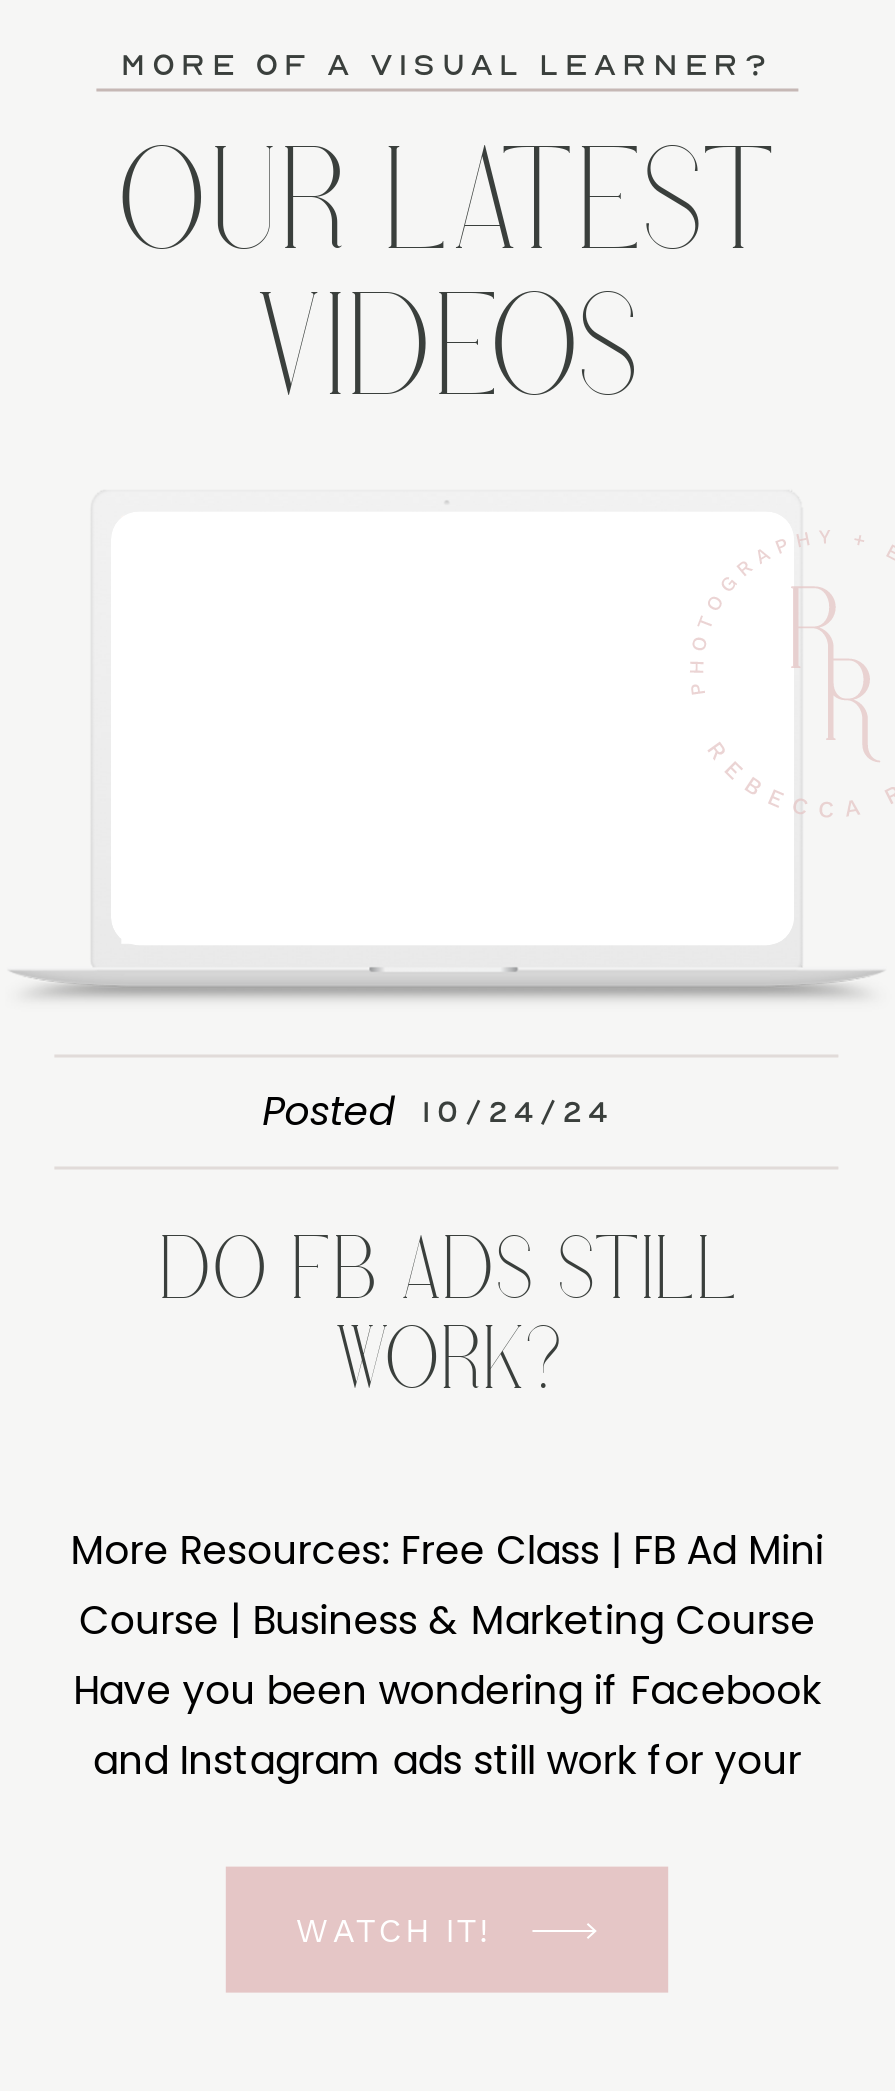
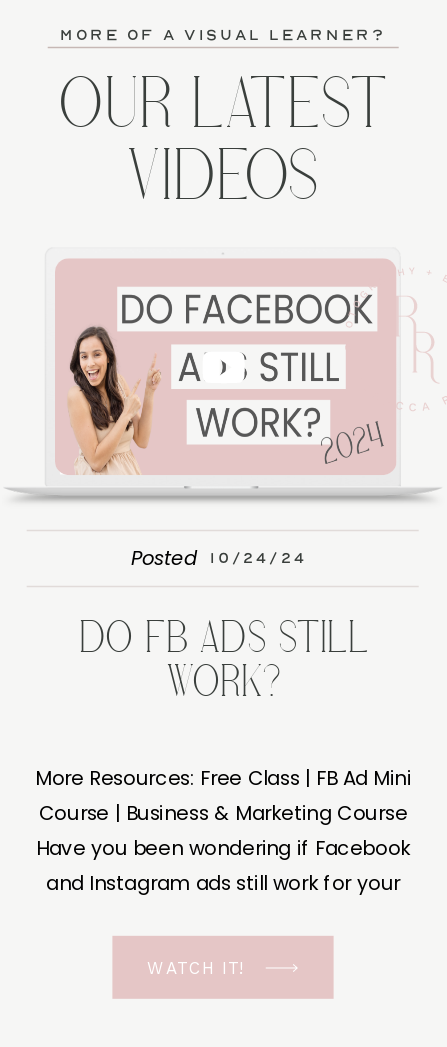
none -> [55,258,397,476] [image]

